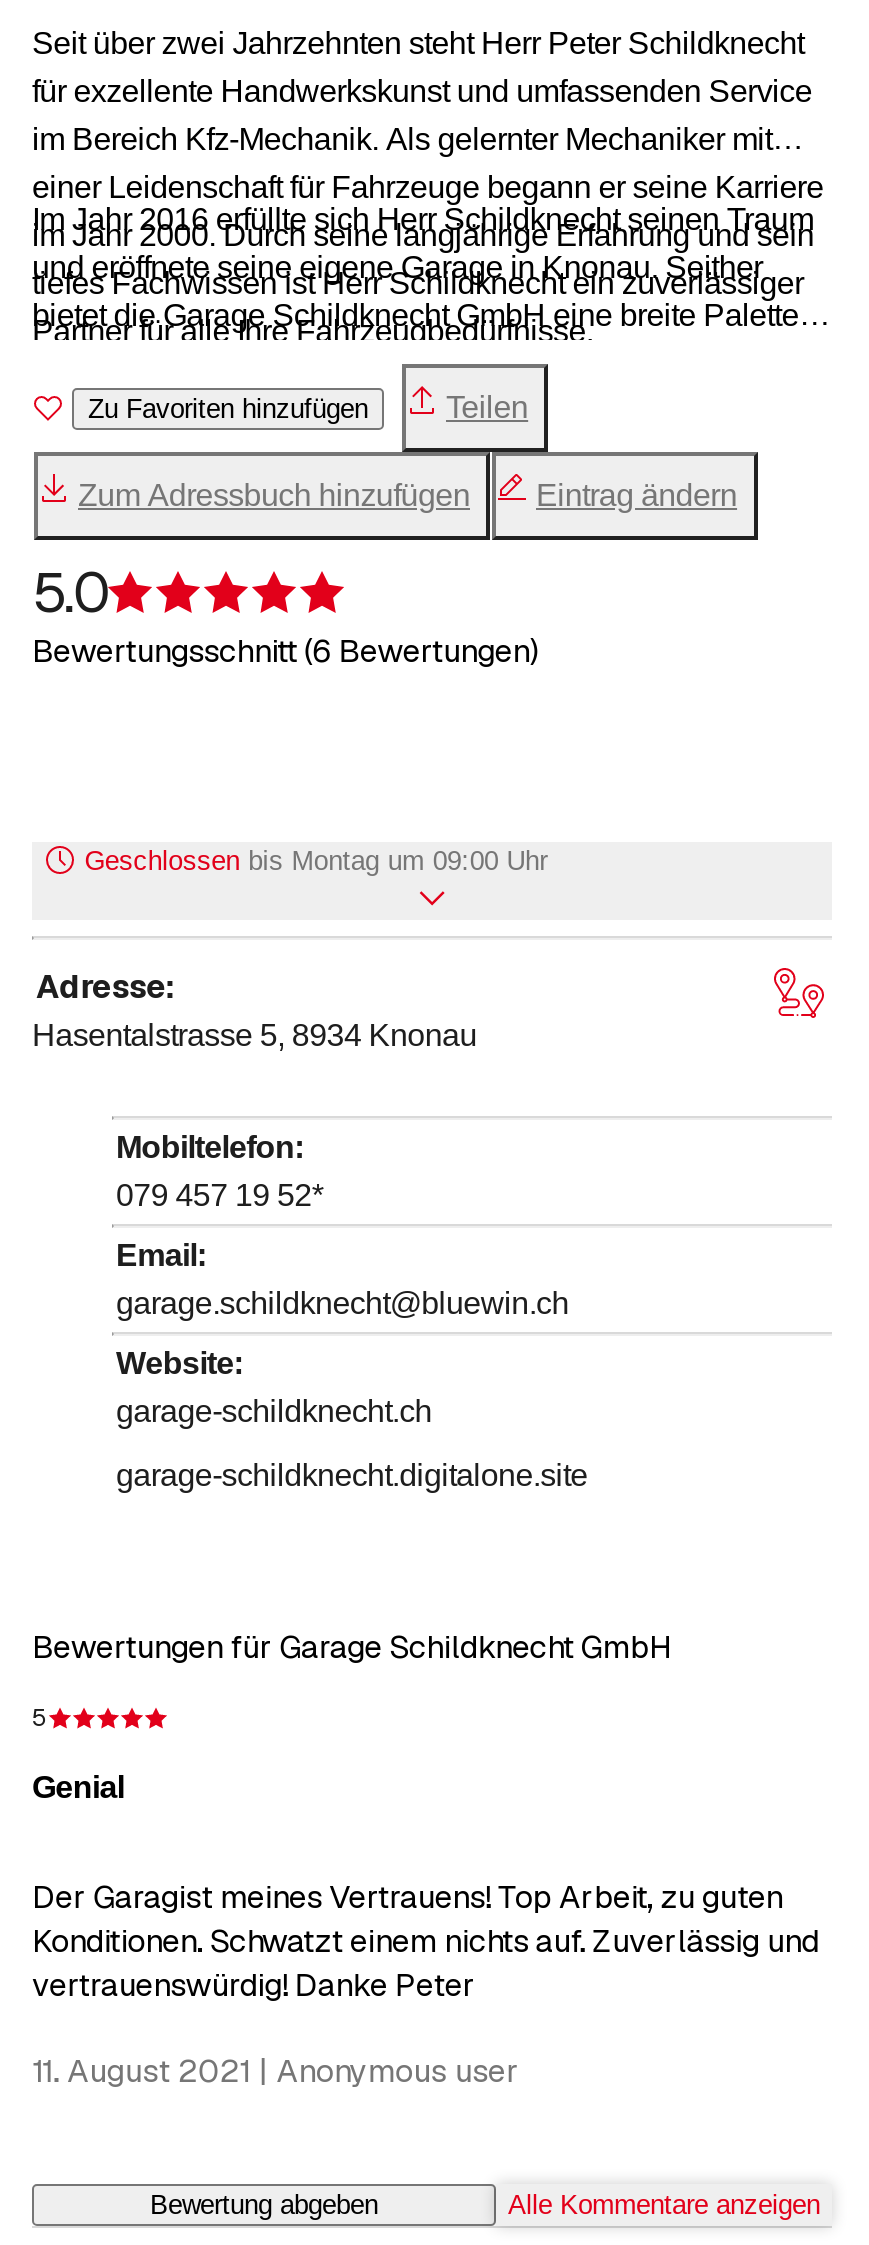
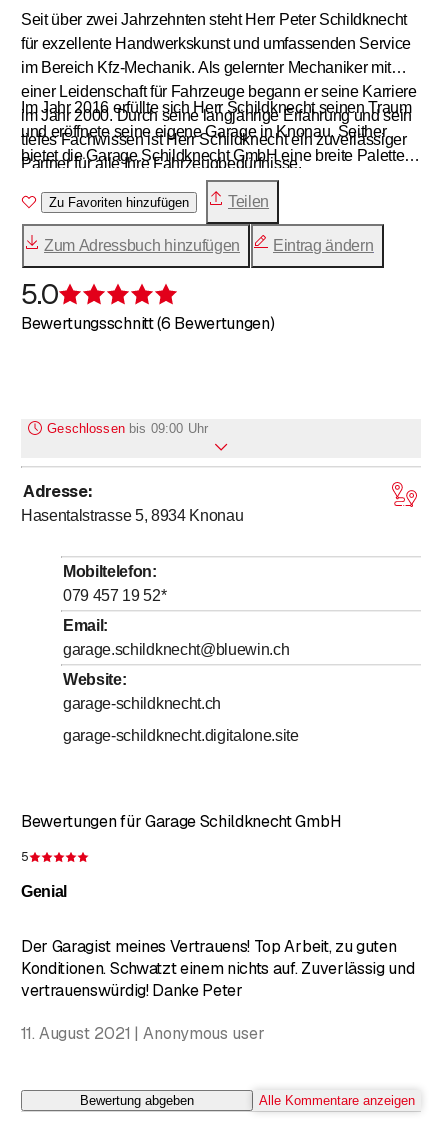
[84,845,548,875] Geschlossen bis Montag um 09:00 Uhr -> [47,421,208,436] Geschlossen bis 09:00 Uhr

